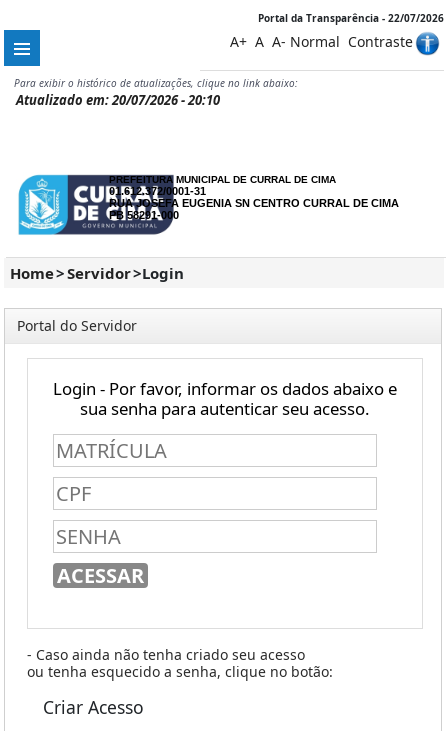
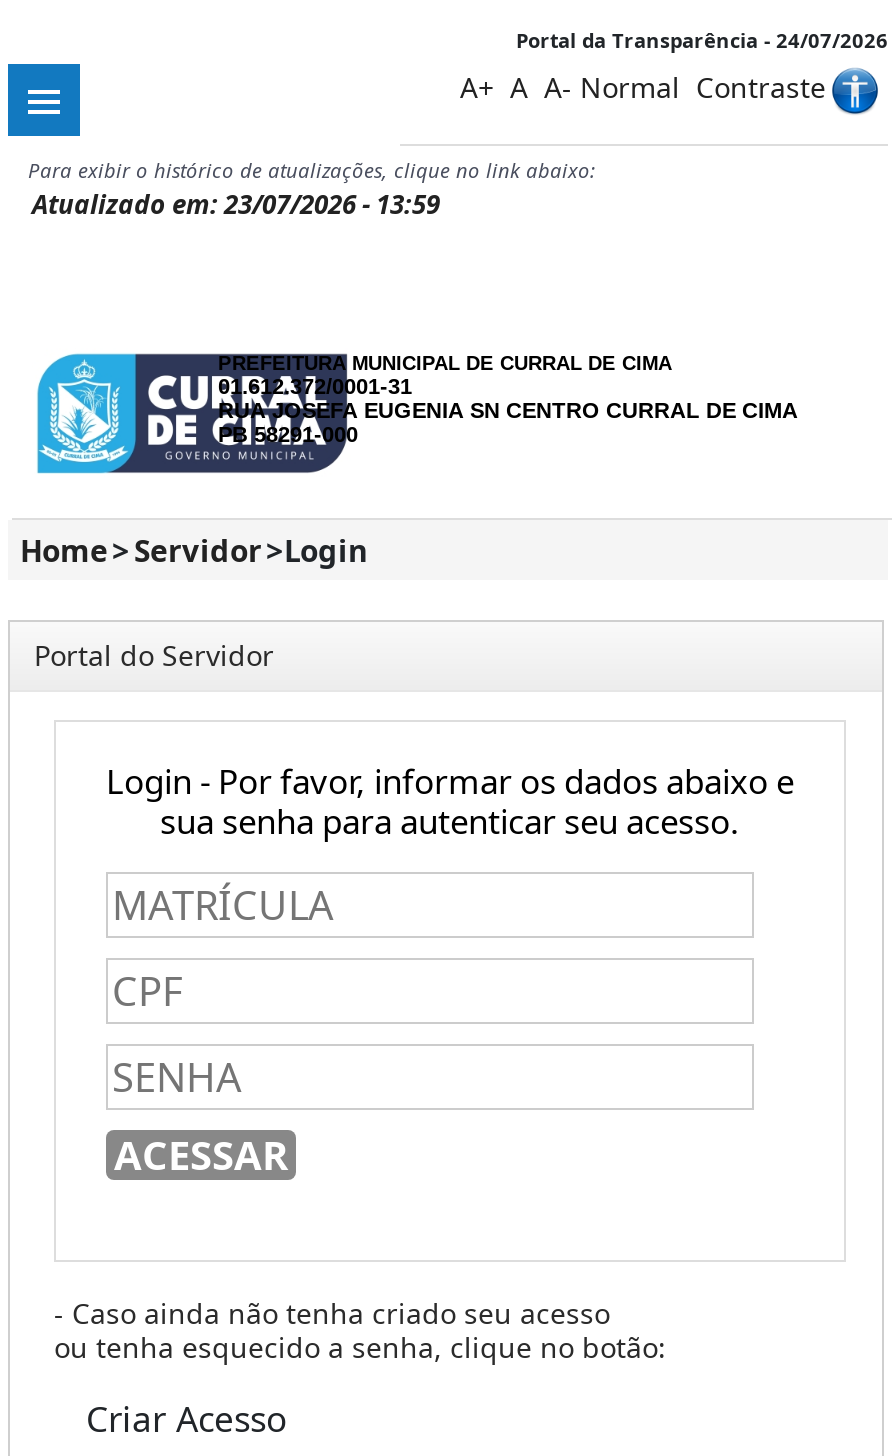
[258,11,444,25] Portal da Transparência - 22/07/2026 -> [516,26,888,54] Portal da Transparência - 24/07/2026
[16,91,220,109] Atualizado em: 20/07/2026 - 20:10 -> [32,186,440,222] Atualizado em: 23/07/2026 - 13:59

